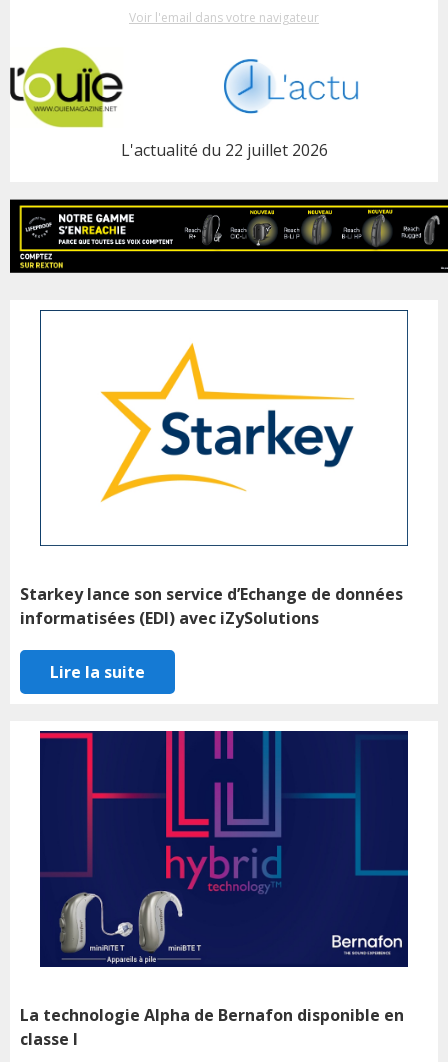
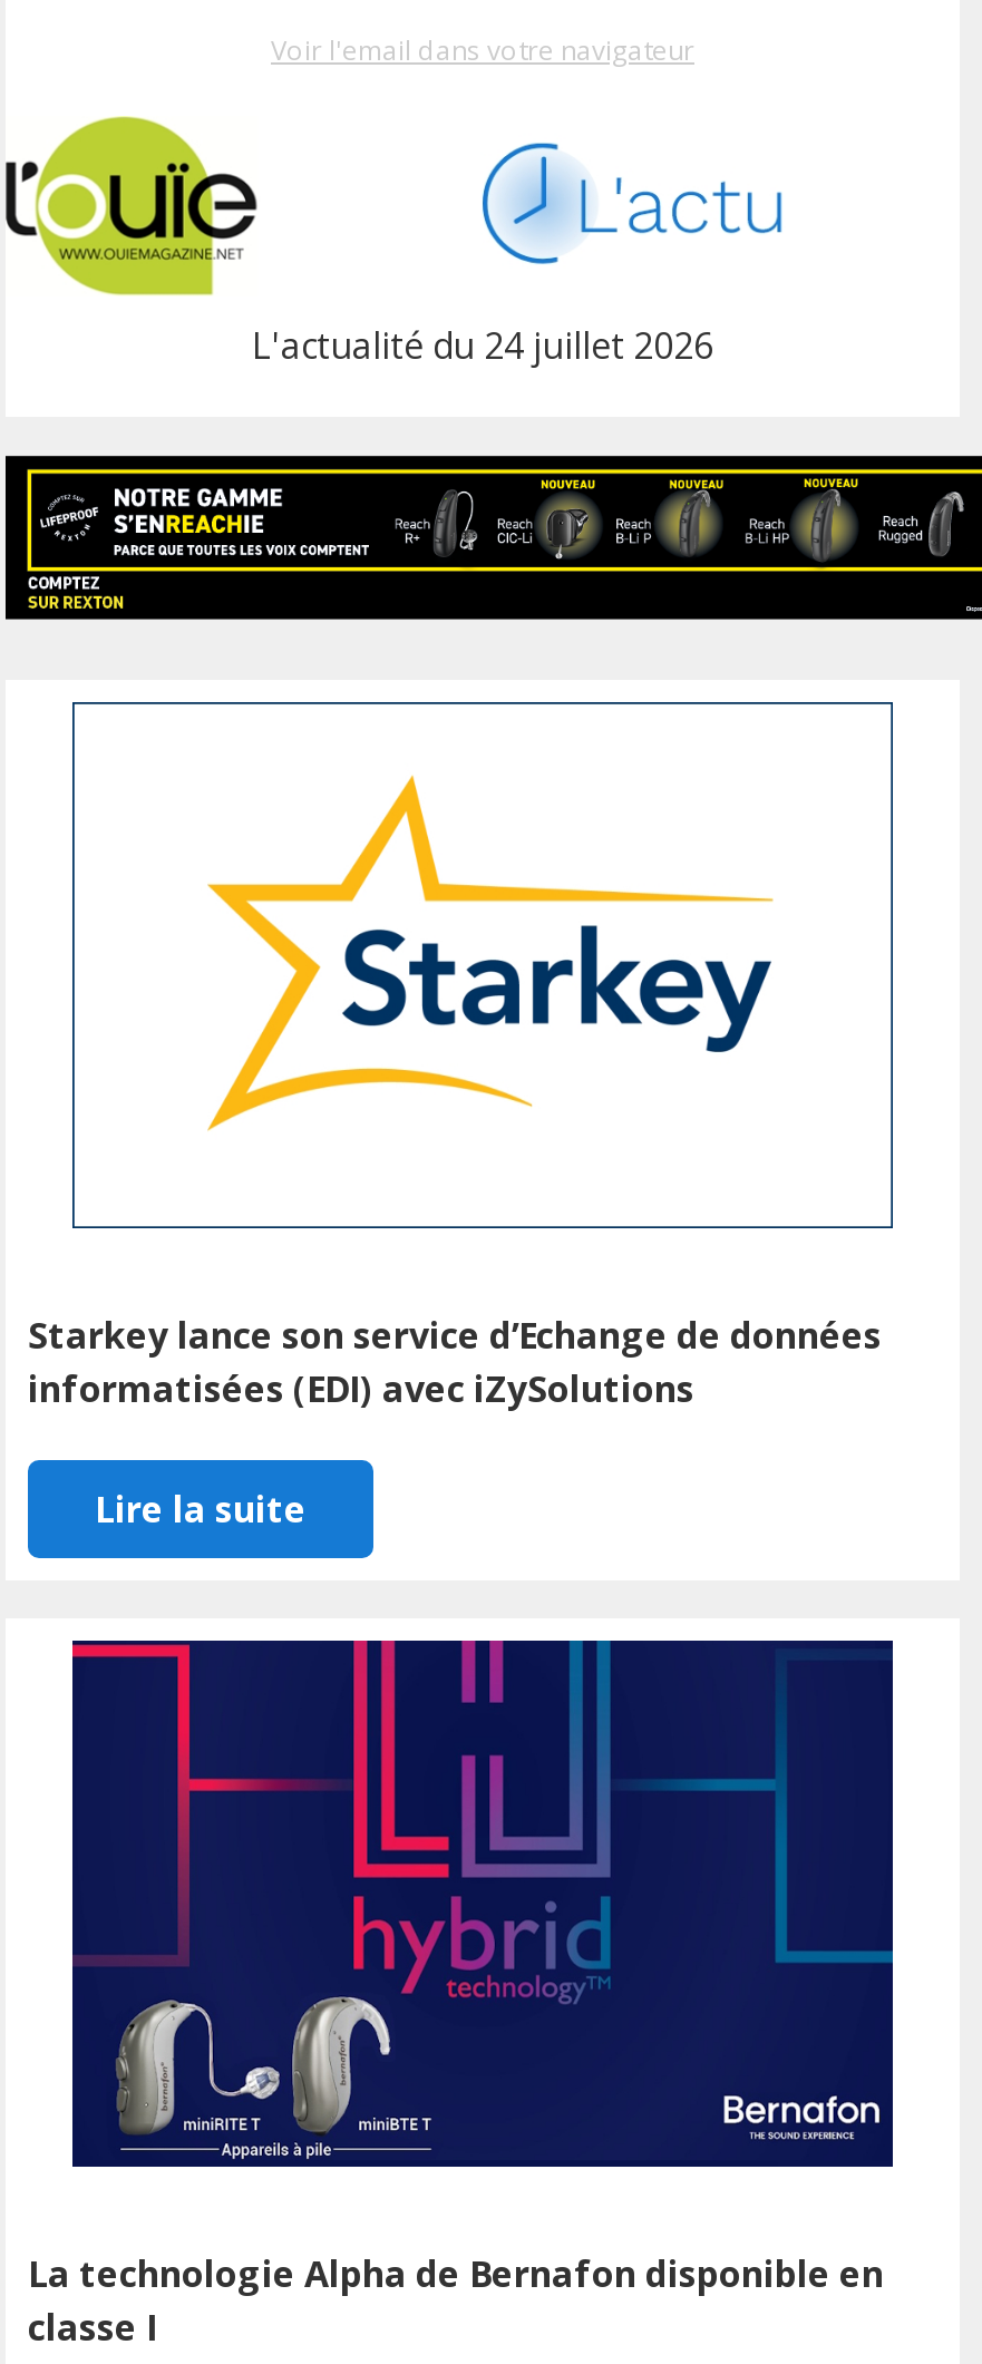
[120,139,327,161] L'actualité du 22 juillet 2026 -> [252,321,713,370] L'actualité du 24 juillet 2026

